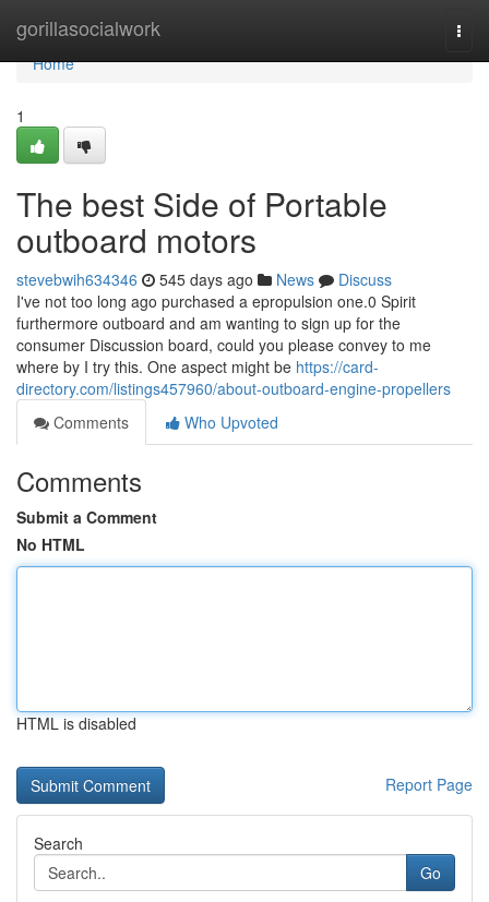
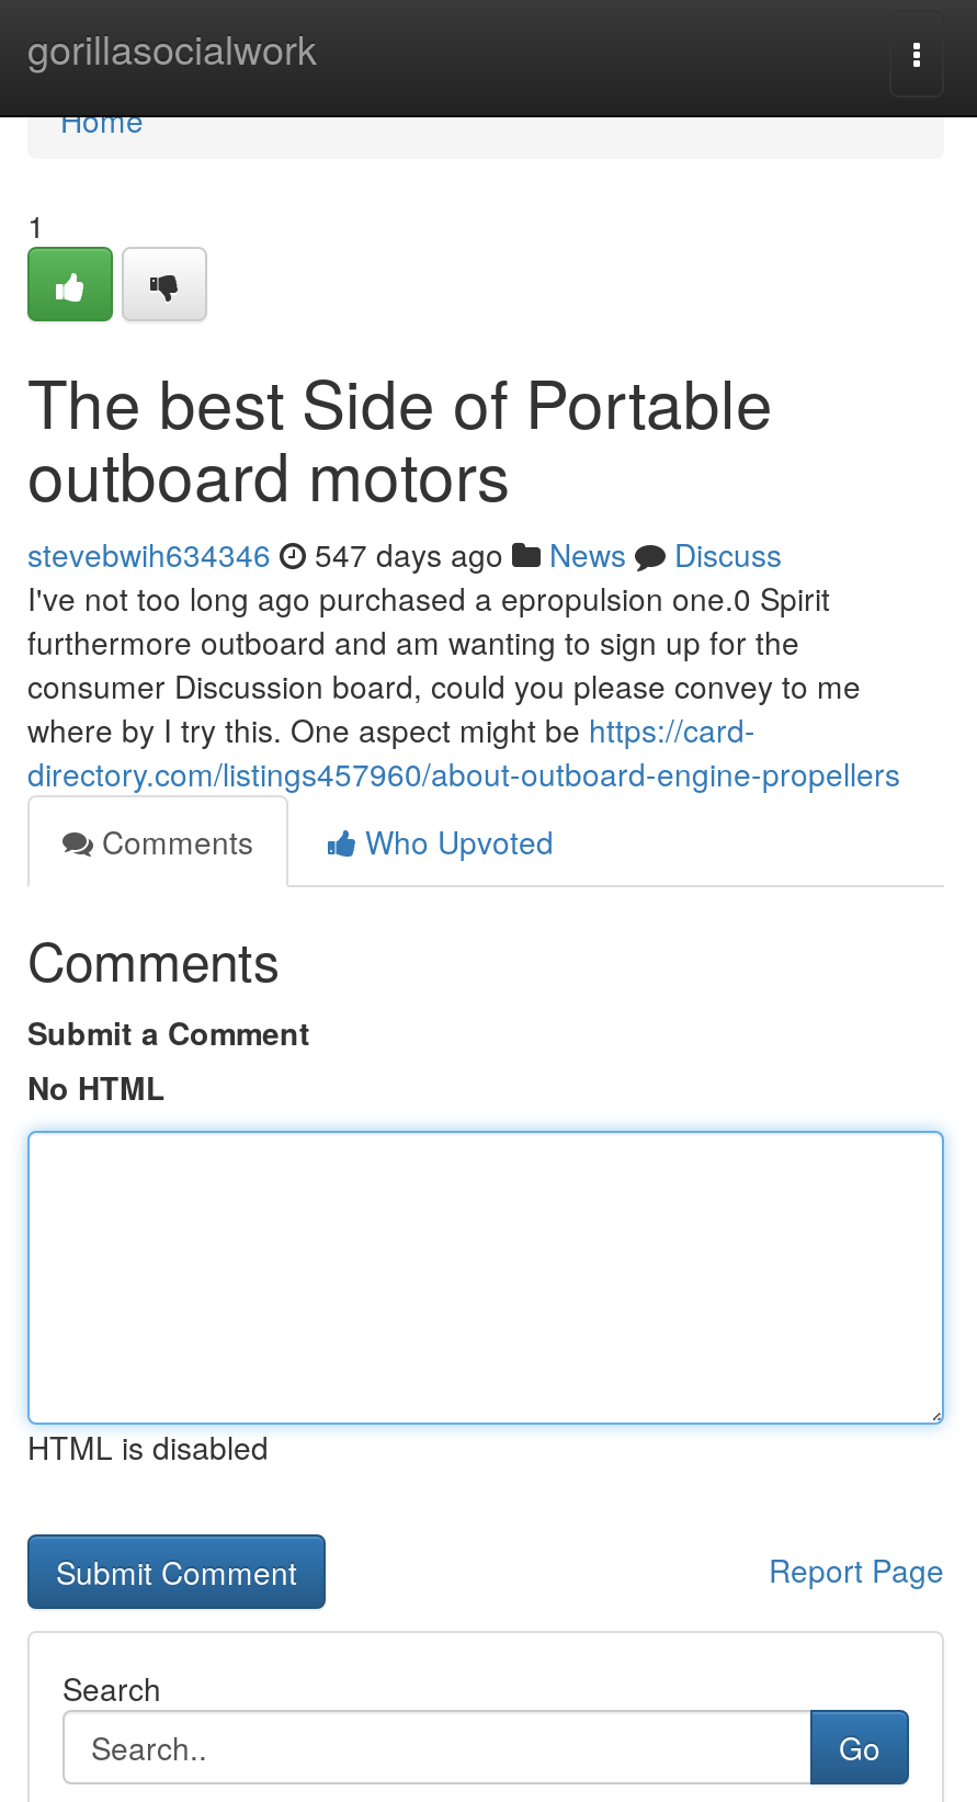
[16,268,392,290] stevebwih634346 545 days ago News Discuss -> [27,532,782,576] stevebwih634346 547 days ago News Discuss

